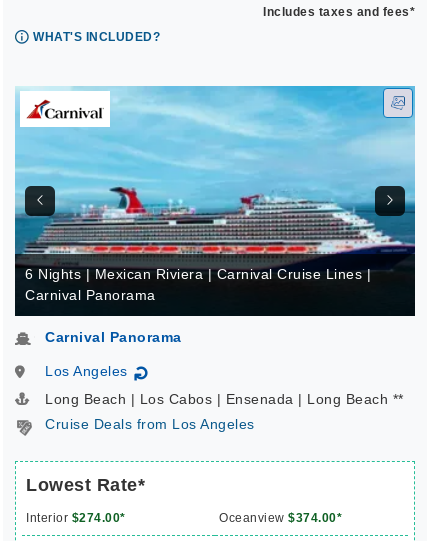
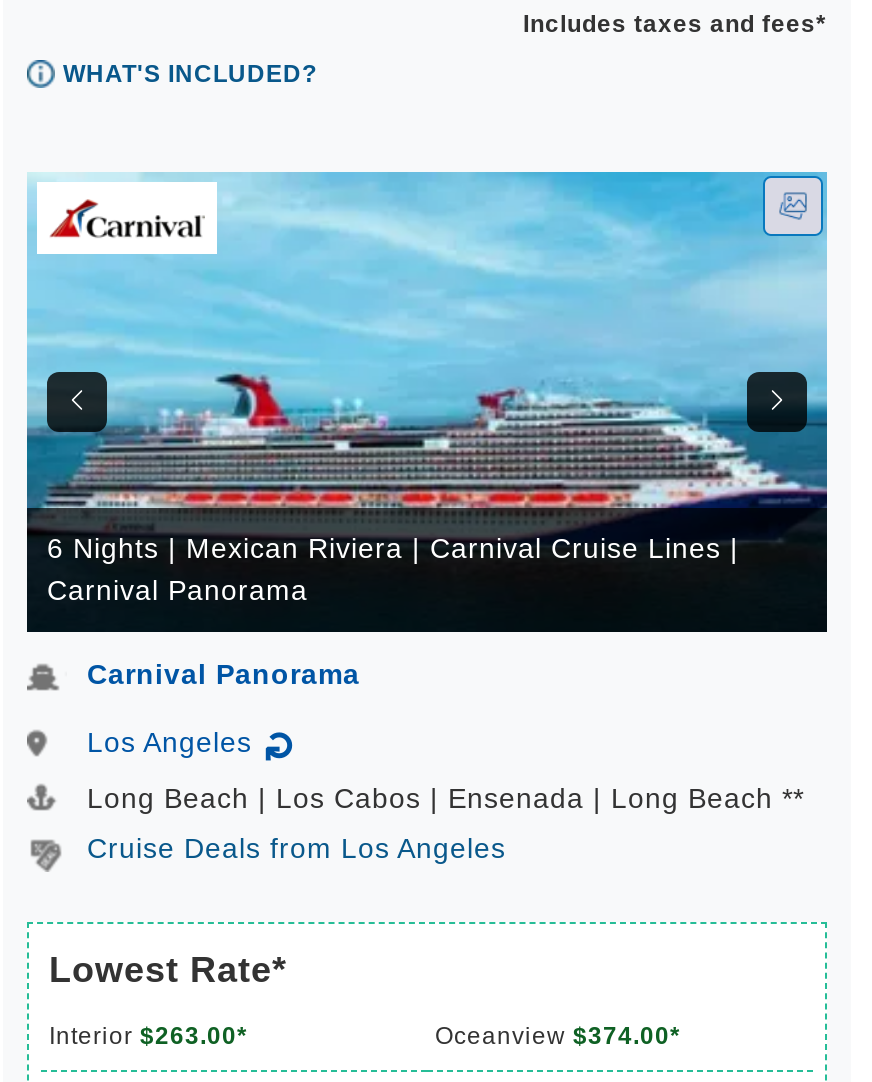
[26,511,125,525] Interior $274.00* -> [49,1022,248,1050] Interior $263.00*

